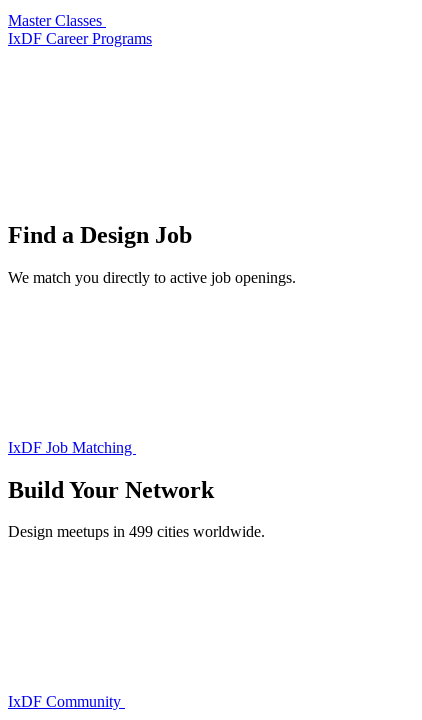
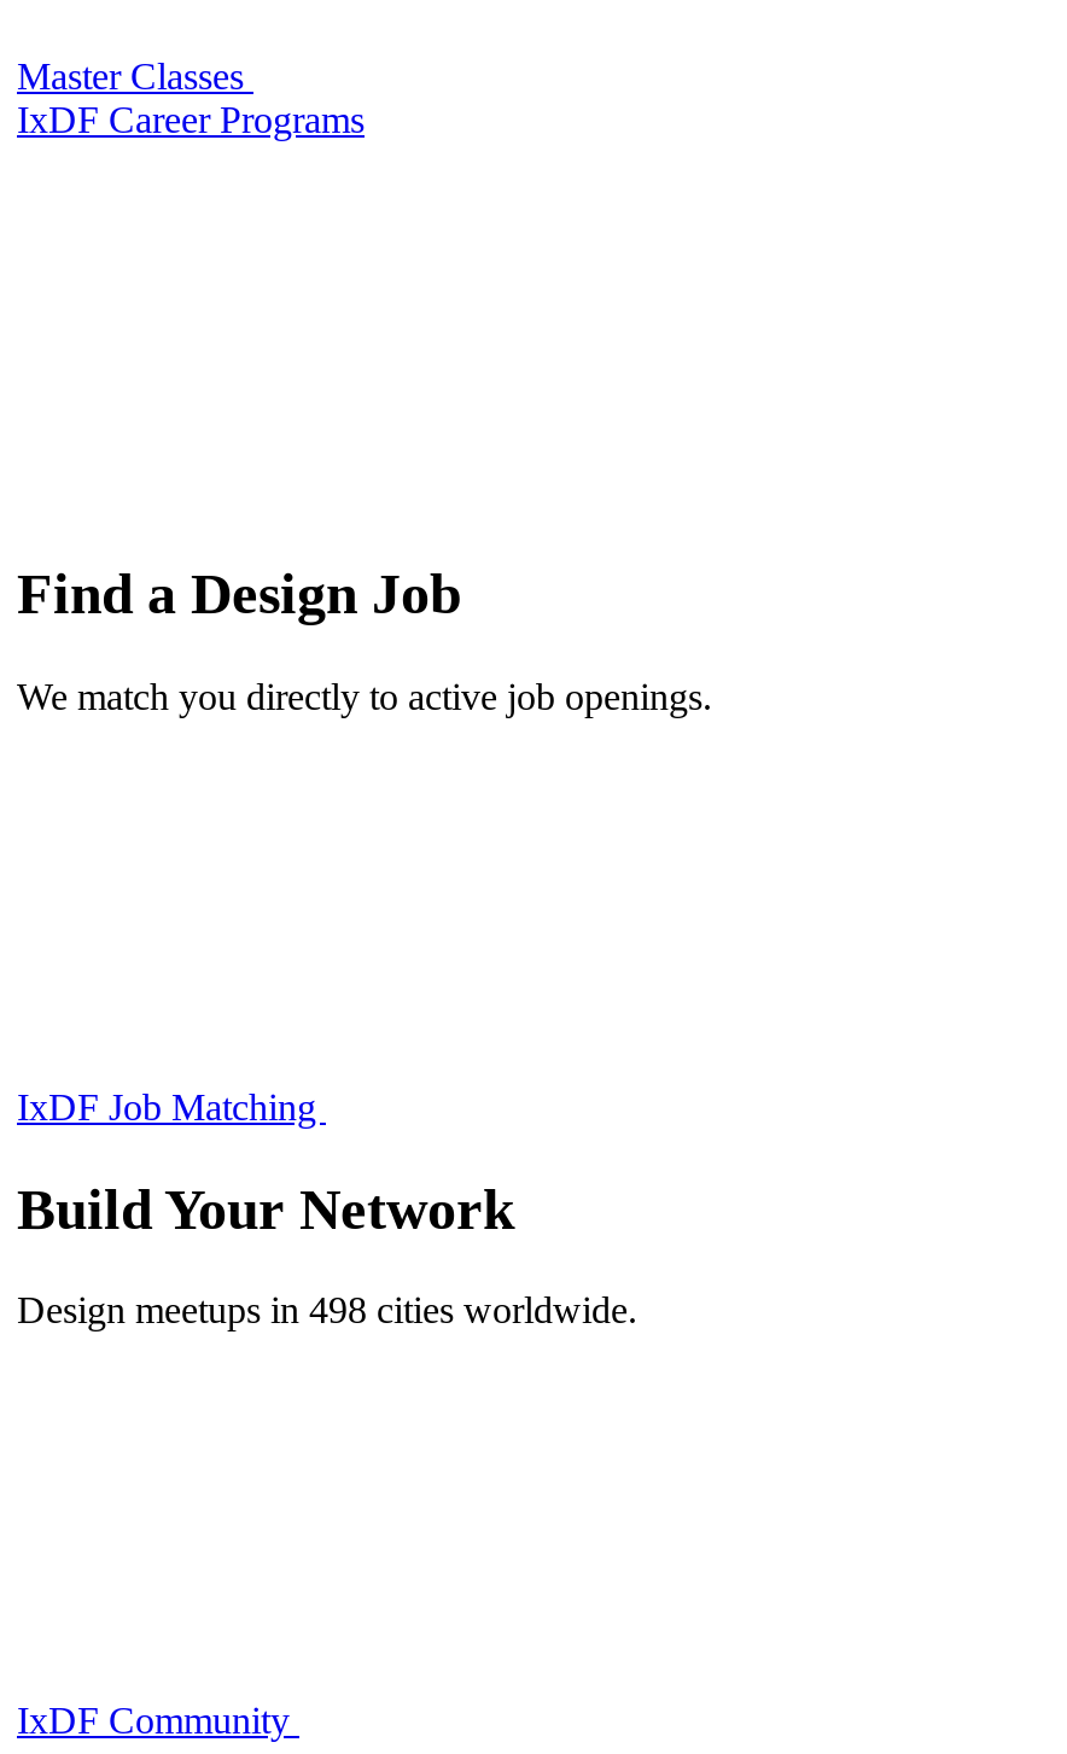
[8,523,265,540] Design meetups in 499 cities worldwide. -> [17,1290,637,1331] Design meetups in 498 cities worldwide.

